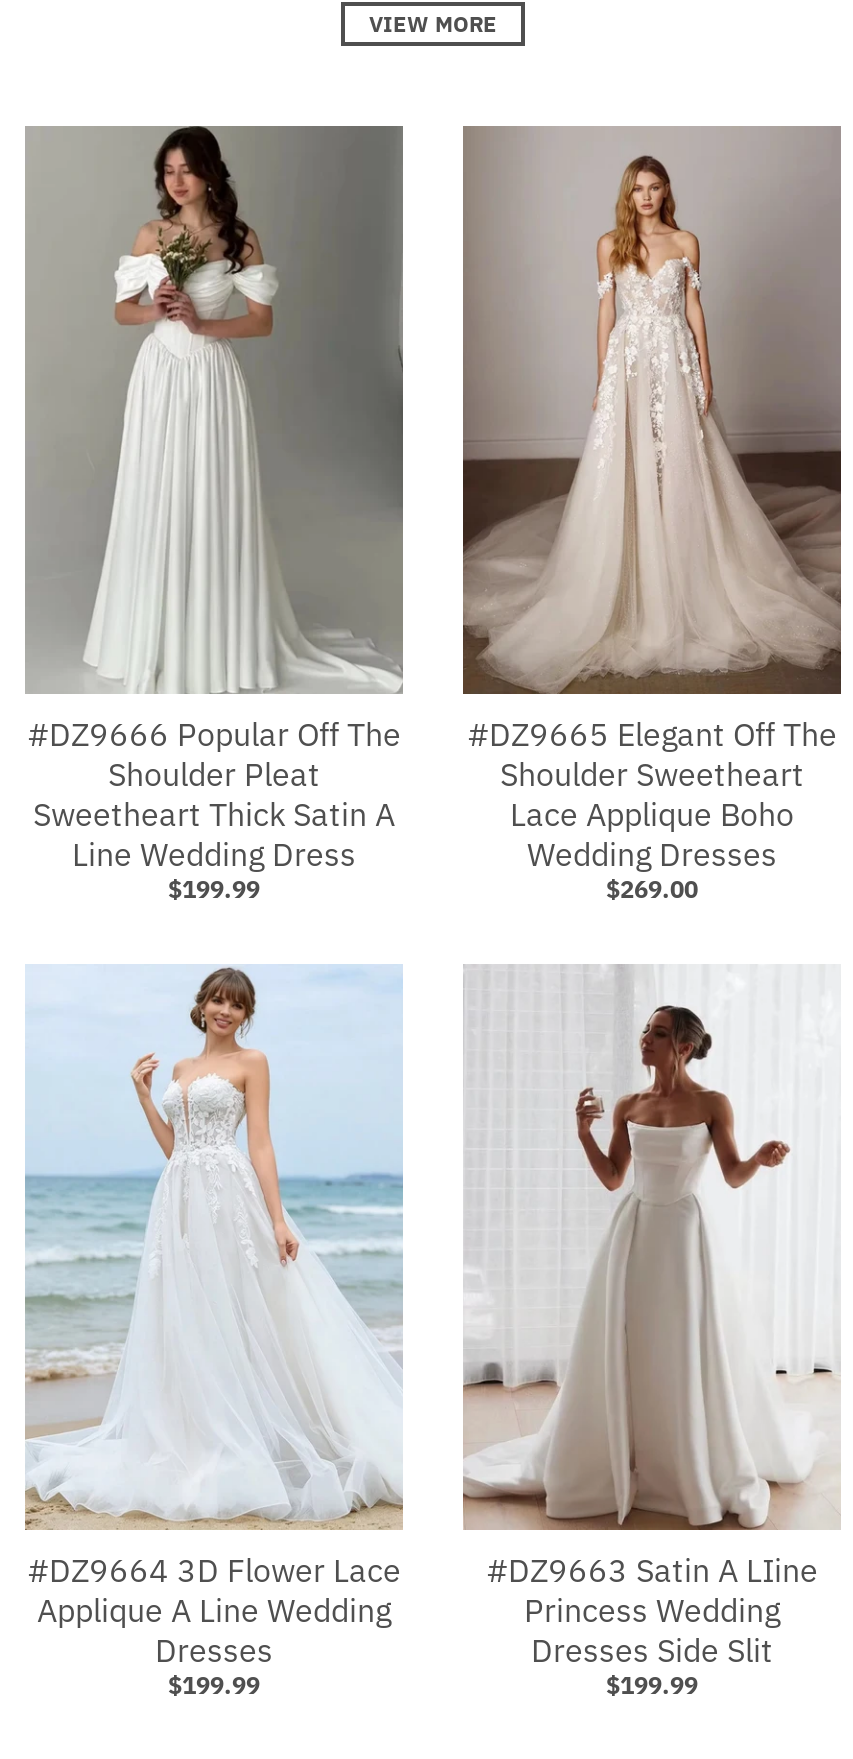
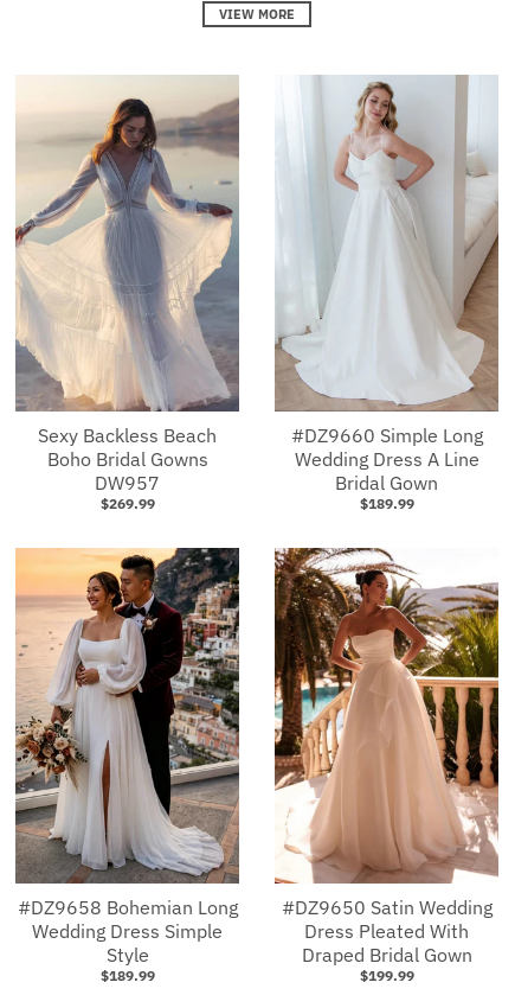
[25,124,403,904] [image] | #DZ9666 Popular Off The | Shoulder Pleat | Sweetheart Thick Satin A | Line Wedding Dress | $199.99 -> [15,75,239,512] [image] | Sexy Backless Beach | Boho Bridal Gowns | DW957 | $269.99
[461,124,841,904] [image] | #DZ9665 Elegant Off The | Shoulder Sweetheart | Lace Applique Boho | Wedding Dresses | $269.00 -> [275,75,498,512] [image] | #DZ9660 Simple Long | Wedding Dress A Line | Bridal Gown | $189.99
[25,964,403,1701] [image] | #DZ9664 3D Flower Lace | Applique A Line Wedding | Dresses | $199.99 -> [14,547,240,985] [image] | #DZ9658 Bohemian Long | Wedding Dress Simple | Style | $189.99
[461,964,841,1671] [image] | #DZ9663 Satin A LIine | Princess Wedding | Dresses Side Slit -> [273,547,500,967] [image] | #DZ9650 Satin Wedding | Dress Pleated With | Draped Bridal Gown

